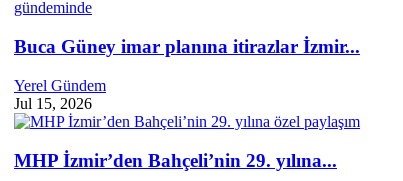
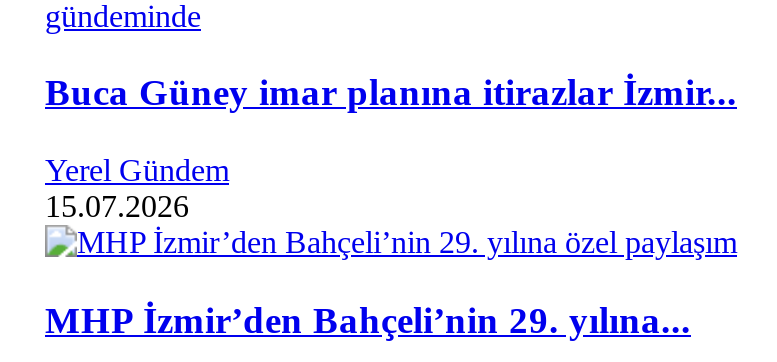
[14,95,92,112] Jul 15, 2026 -> [45,190,189,224] 15.07.2026

